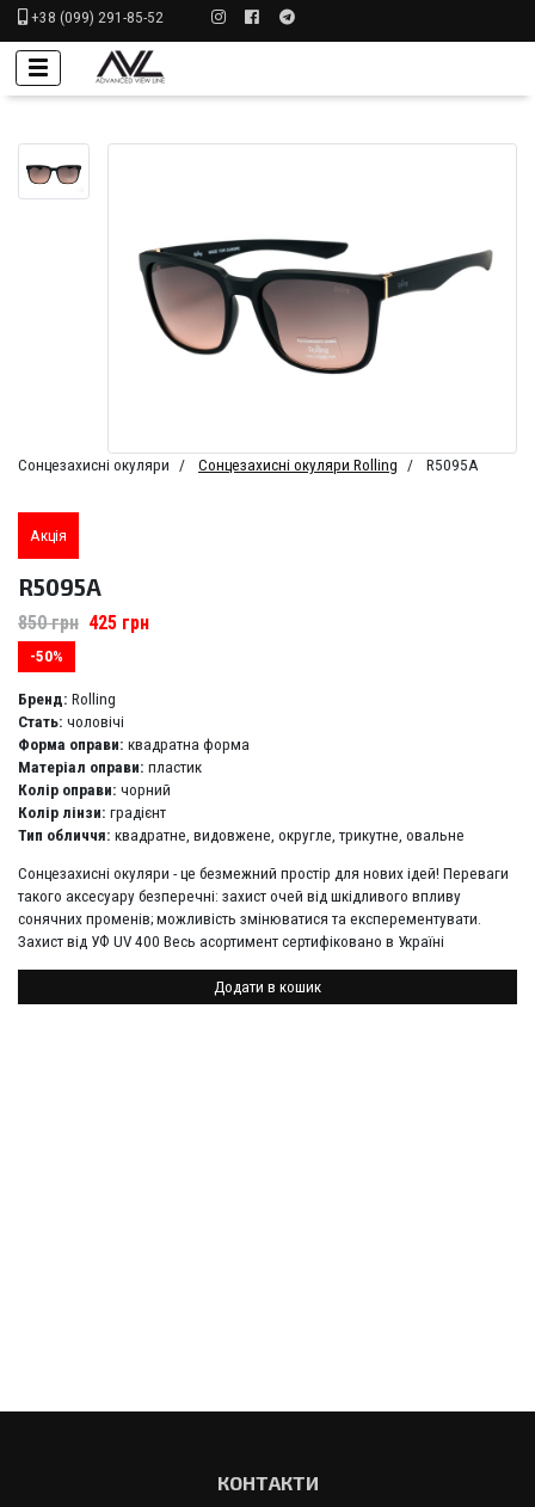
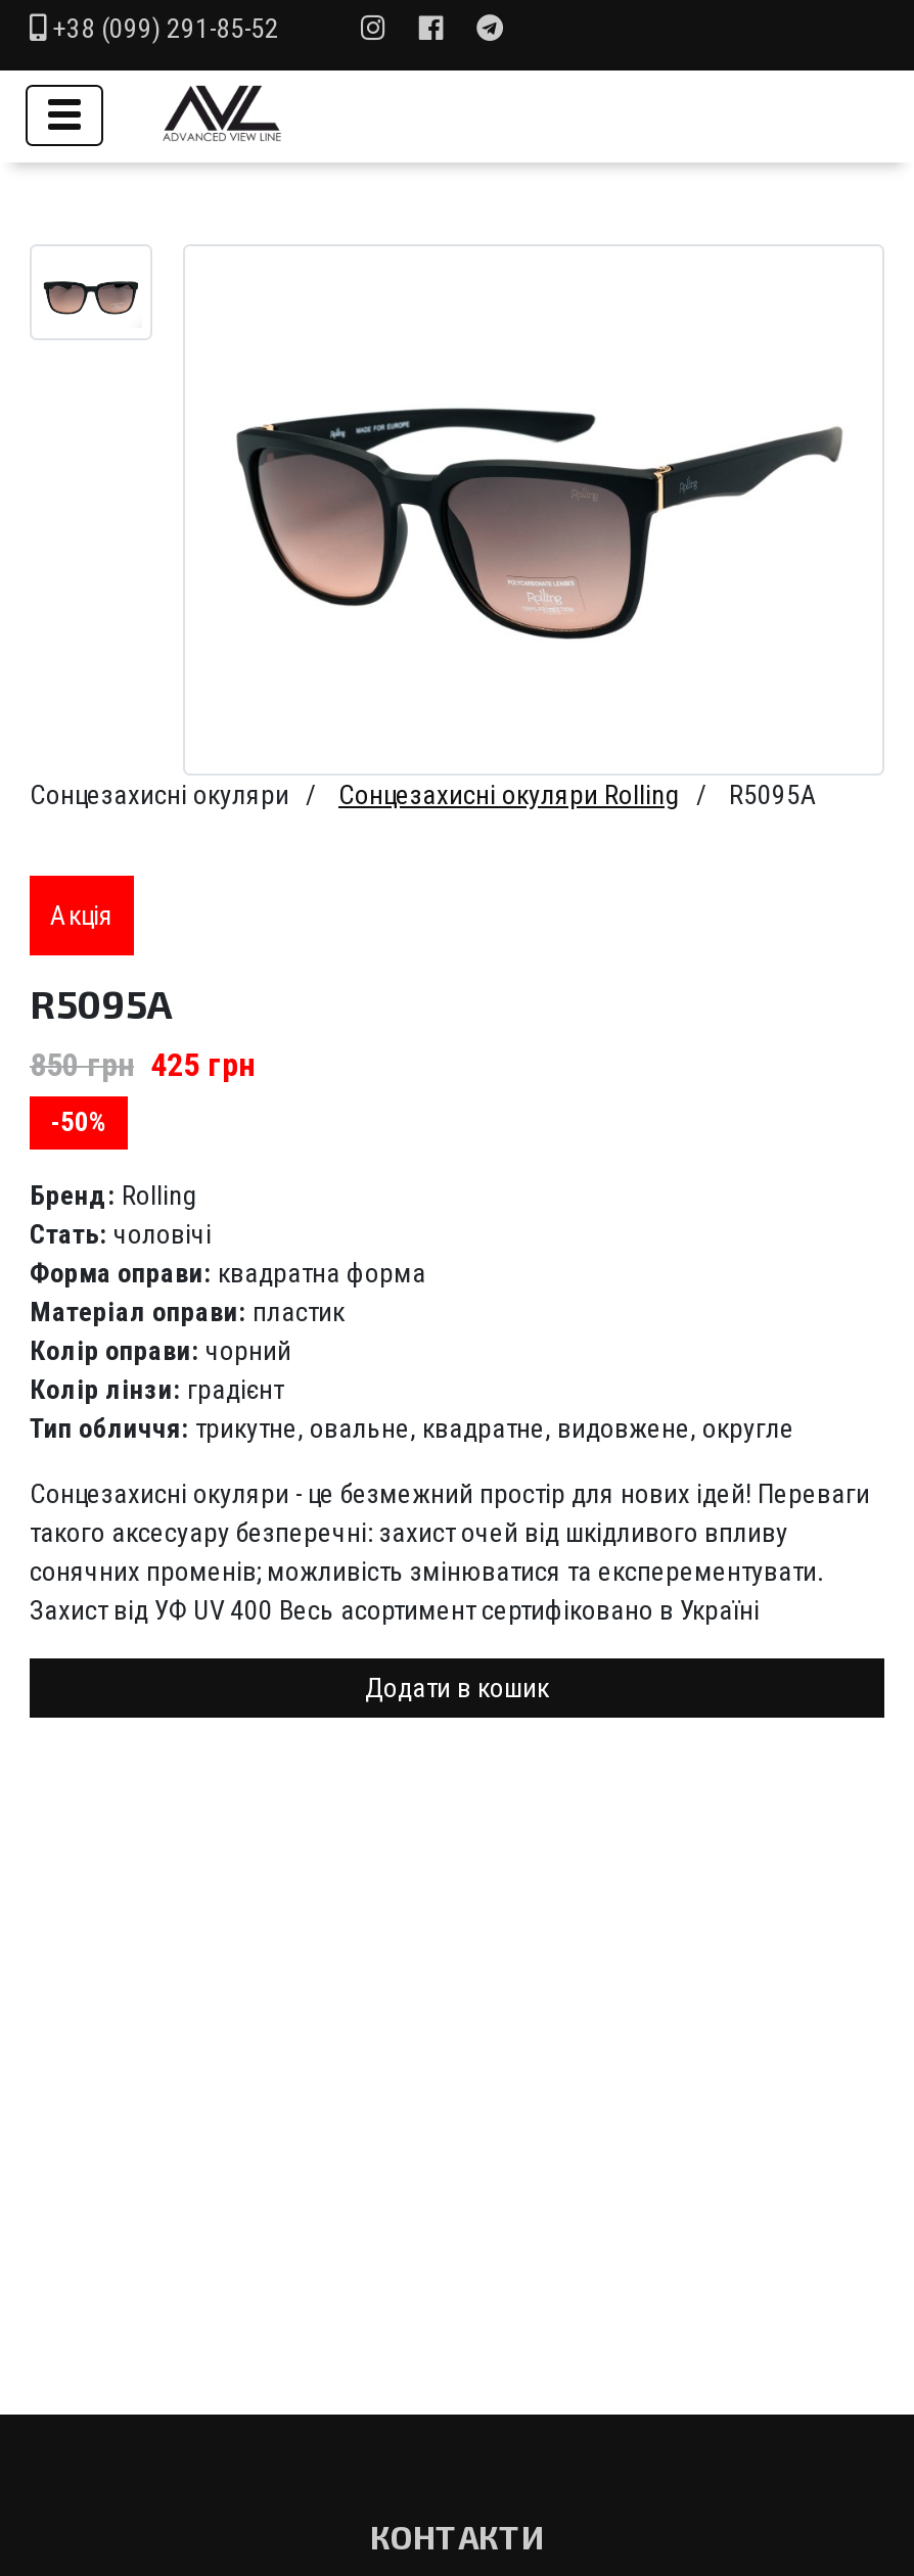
[18,826,465,844] Тип обличчя: квадратне, видовжене, округле, трикутне, овальне -> [30,1413,794,1444] Тип обличчя: трикутне, овальне, квадратне, видовжене, округле

